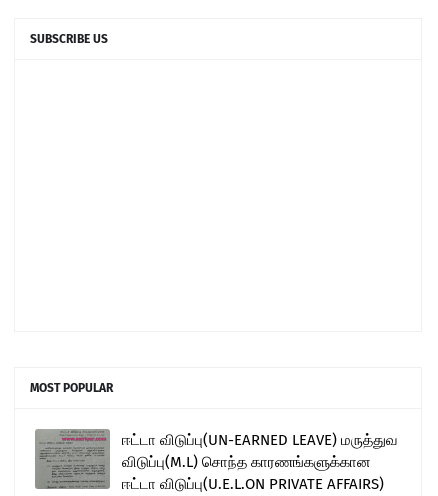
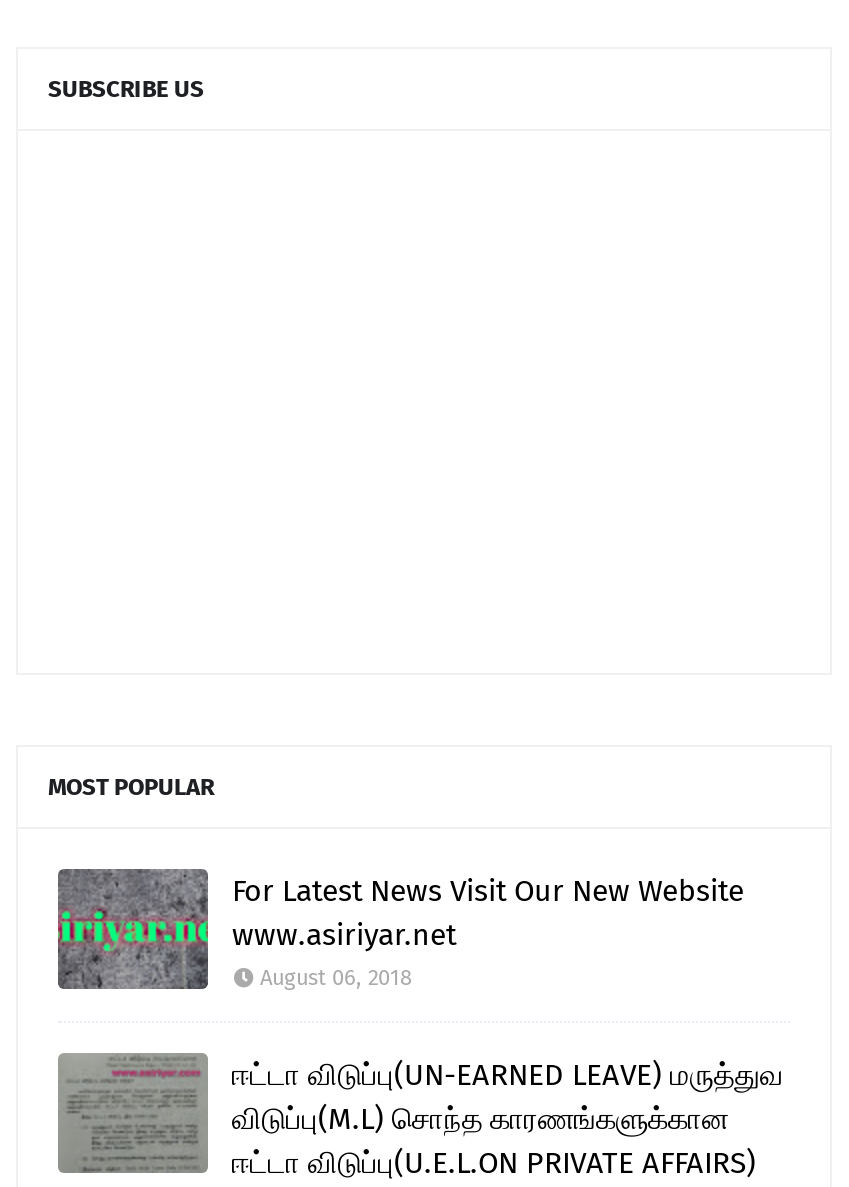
none -> [56,867,744,990] [image] | For Latest News Visit Our New Website | www.asiriyar.net | August 06, 2018

